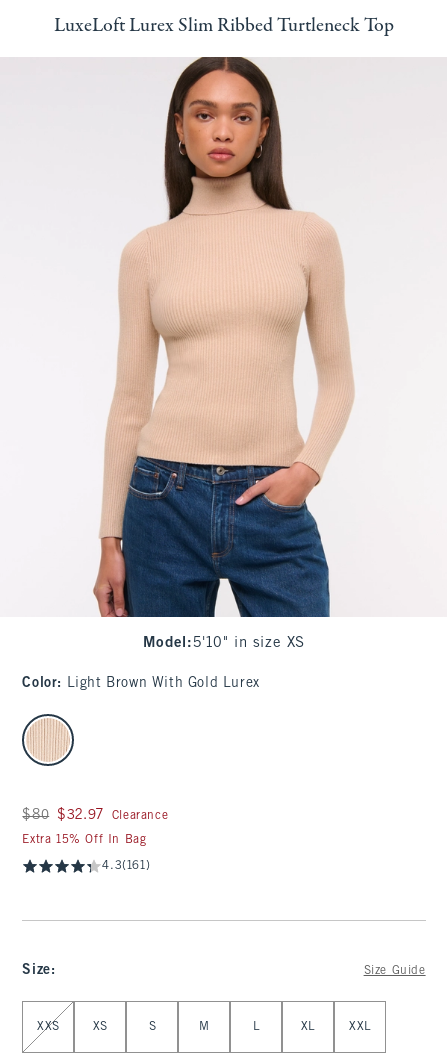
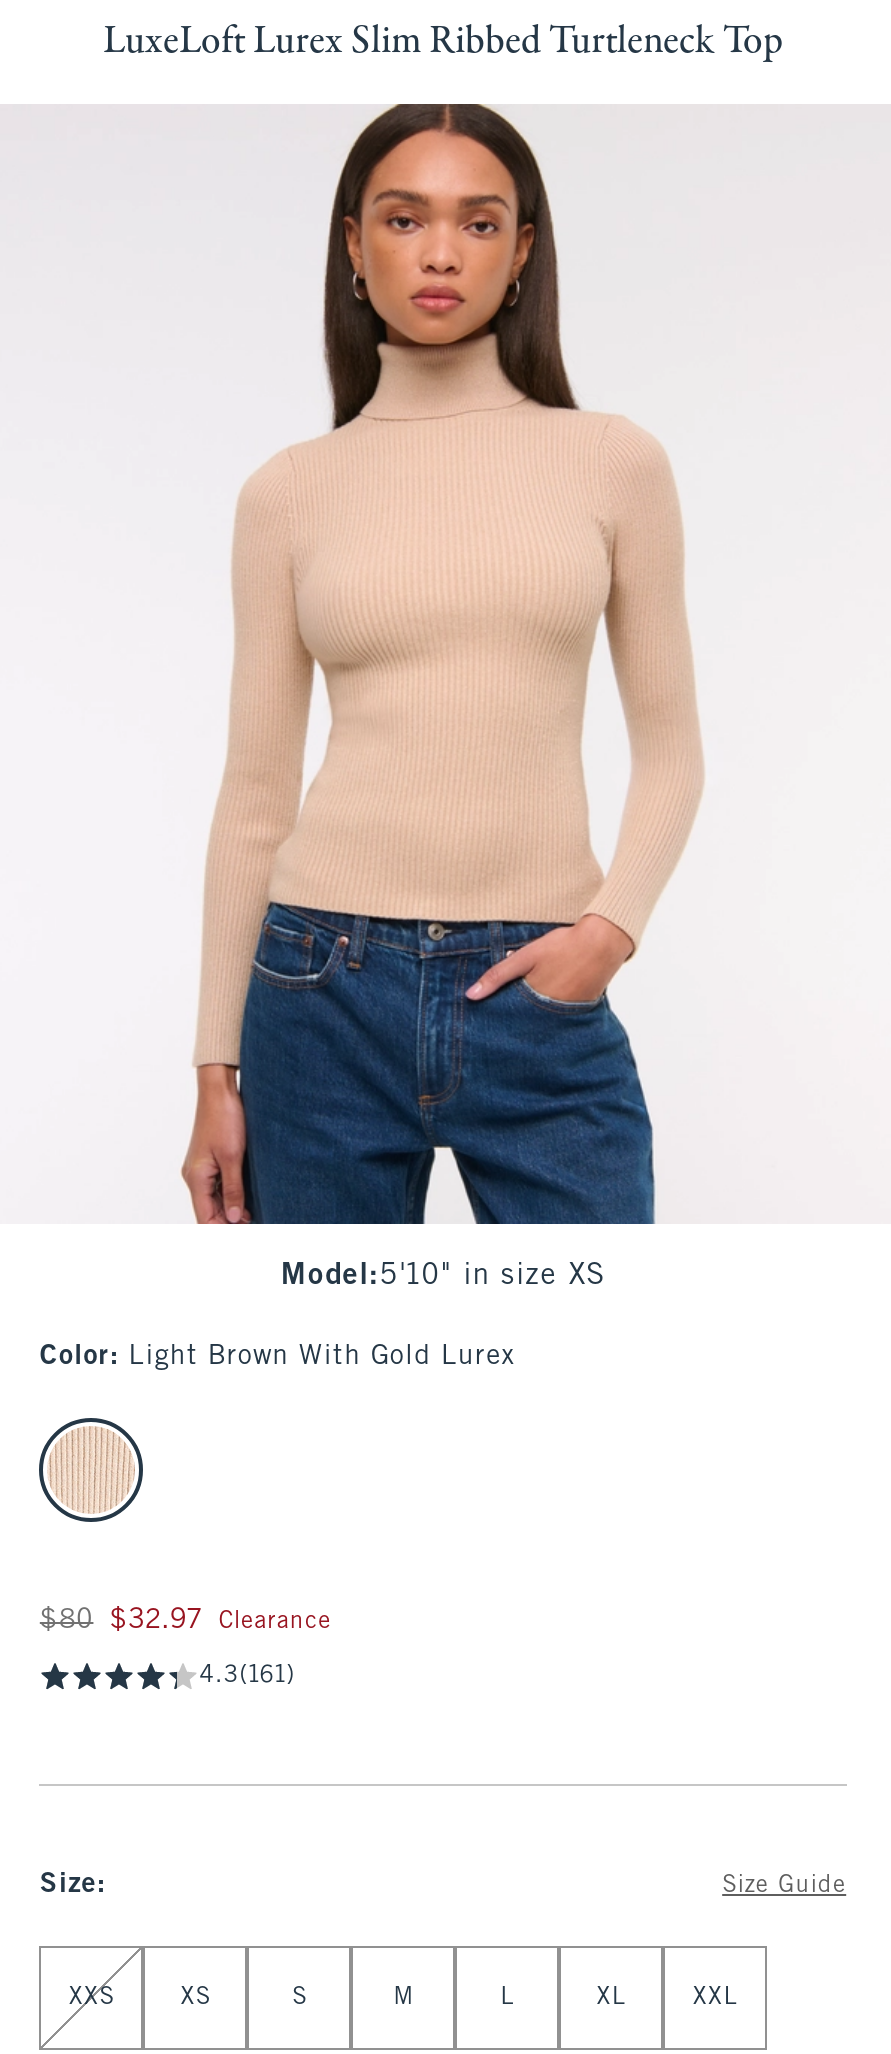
[22,834,146,846] Extra 15% Off In Bag -> none

